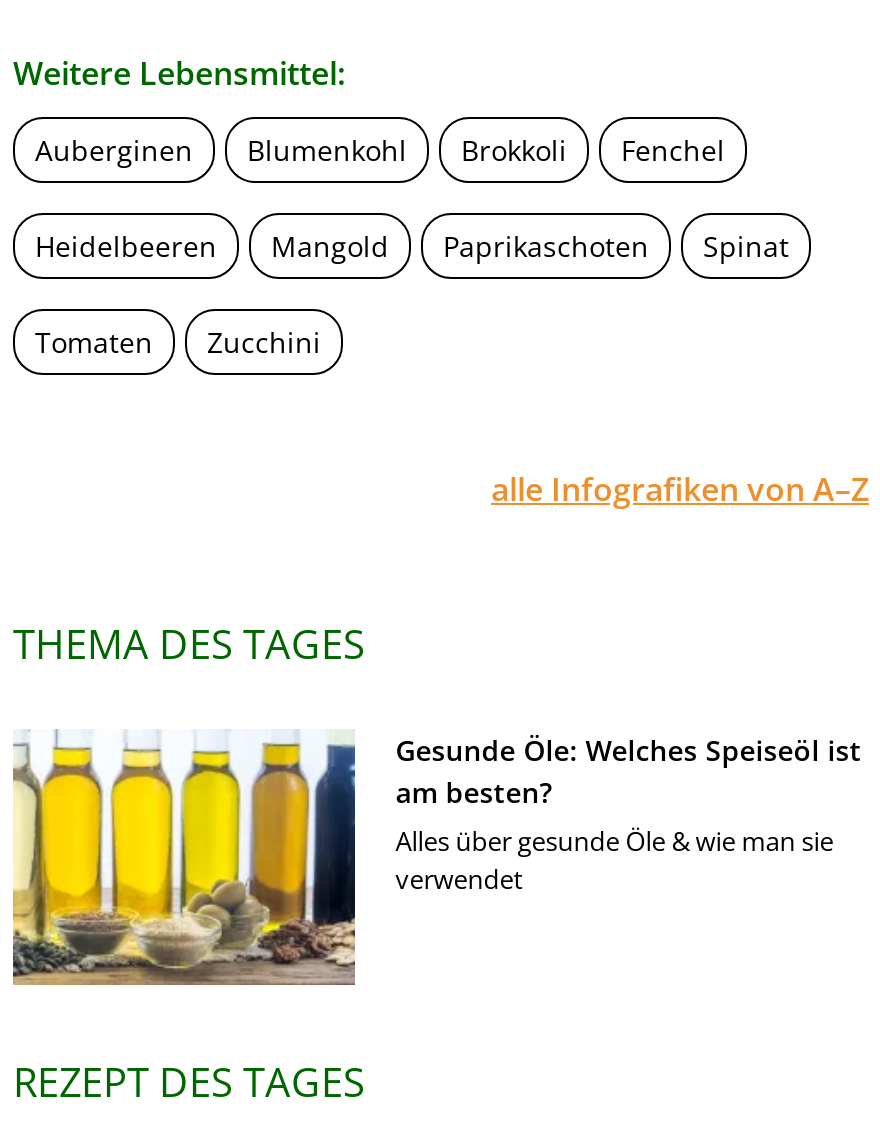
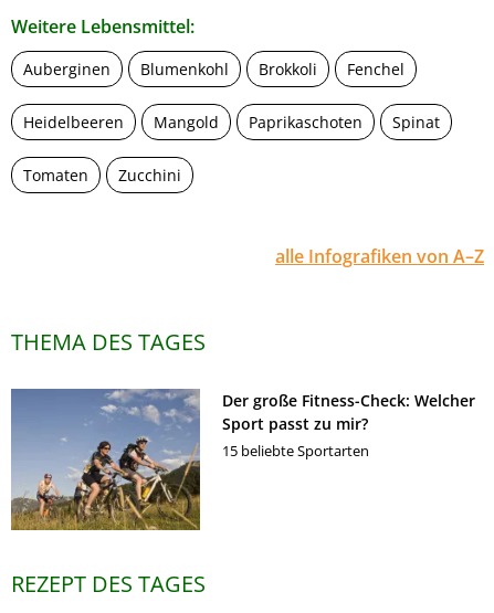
[11,729,861,985] [image] | Gesunde Öle: Welches Speiseöl ist | am besten? | Alles über gesunde Öle & wie man sie | verwendet -> [10,388,475,531] [image] | Der große Fitness-Check: Welcher | Sport passt zu mir? | 15 beliebte Sportarten

